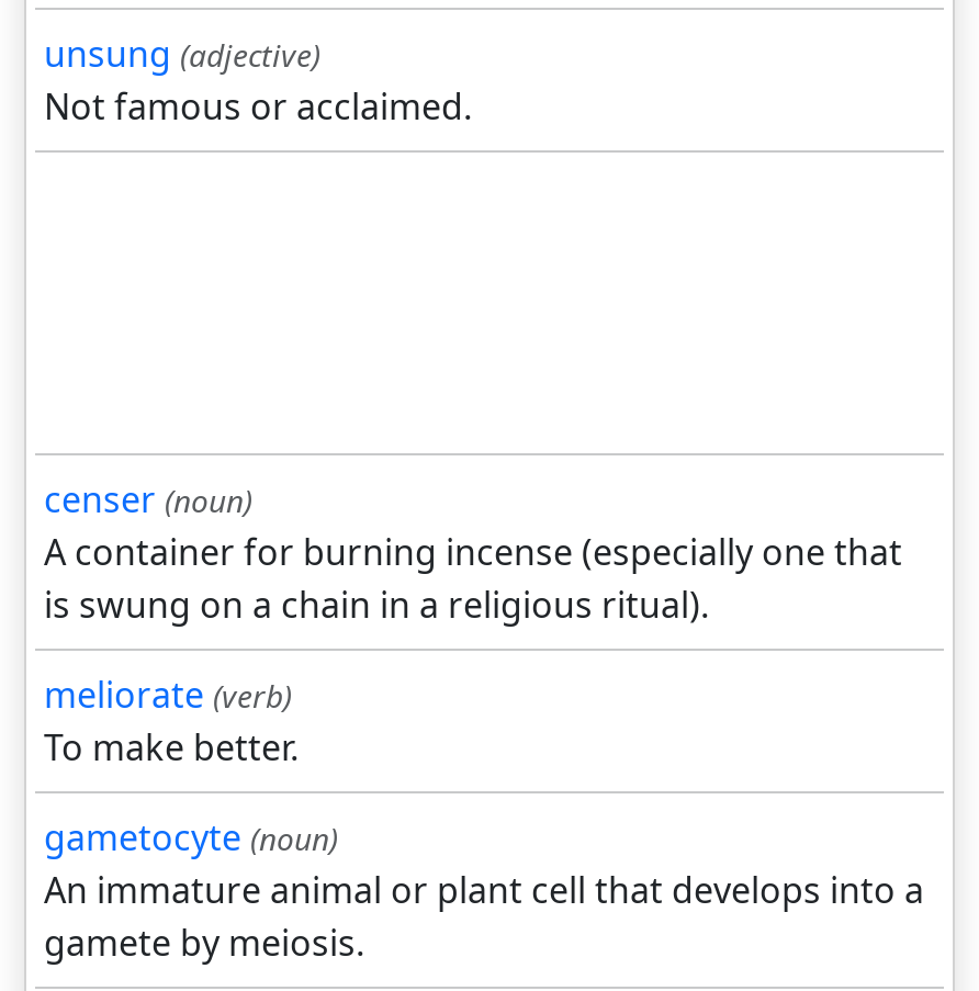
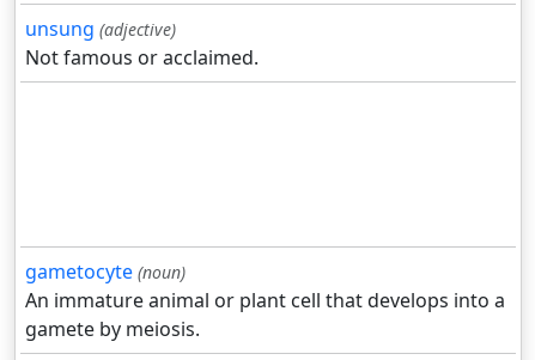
[44,476,902,772] censer (noun) | A container for burning incense (especially one that | is swung on a chain in a religious ritual). | meliorate (verb) | To make better. -> none

